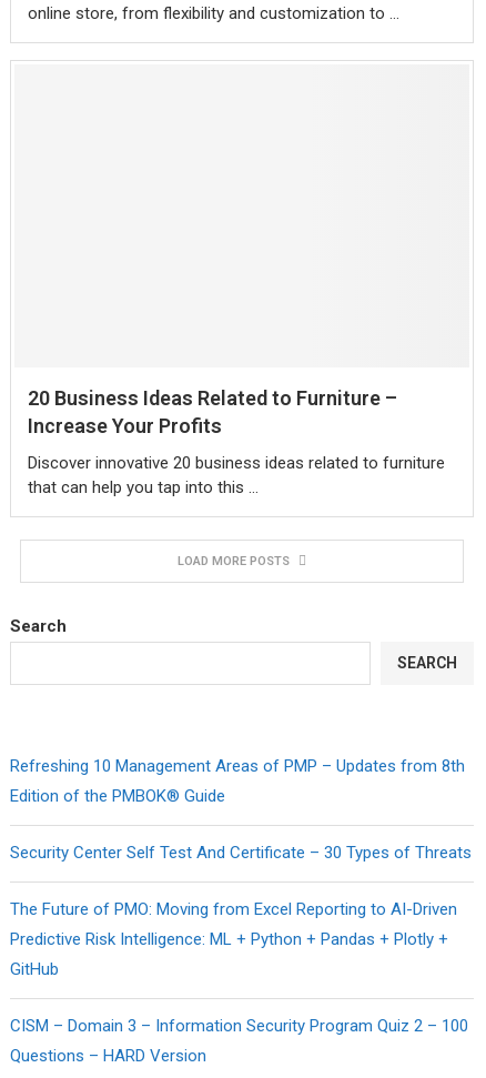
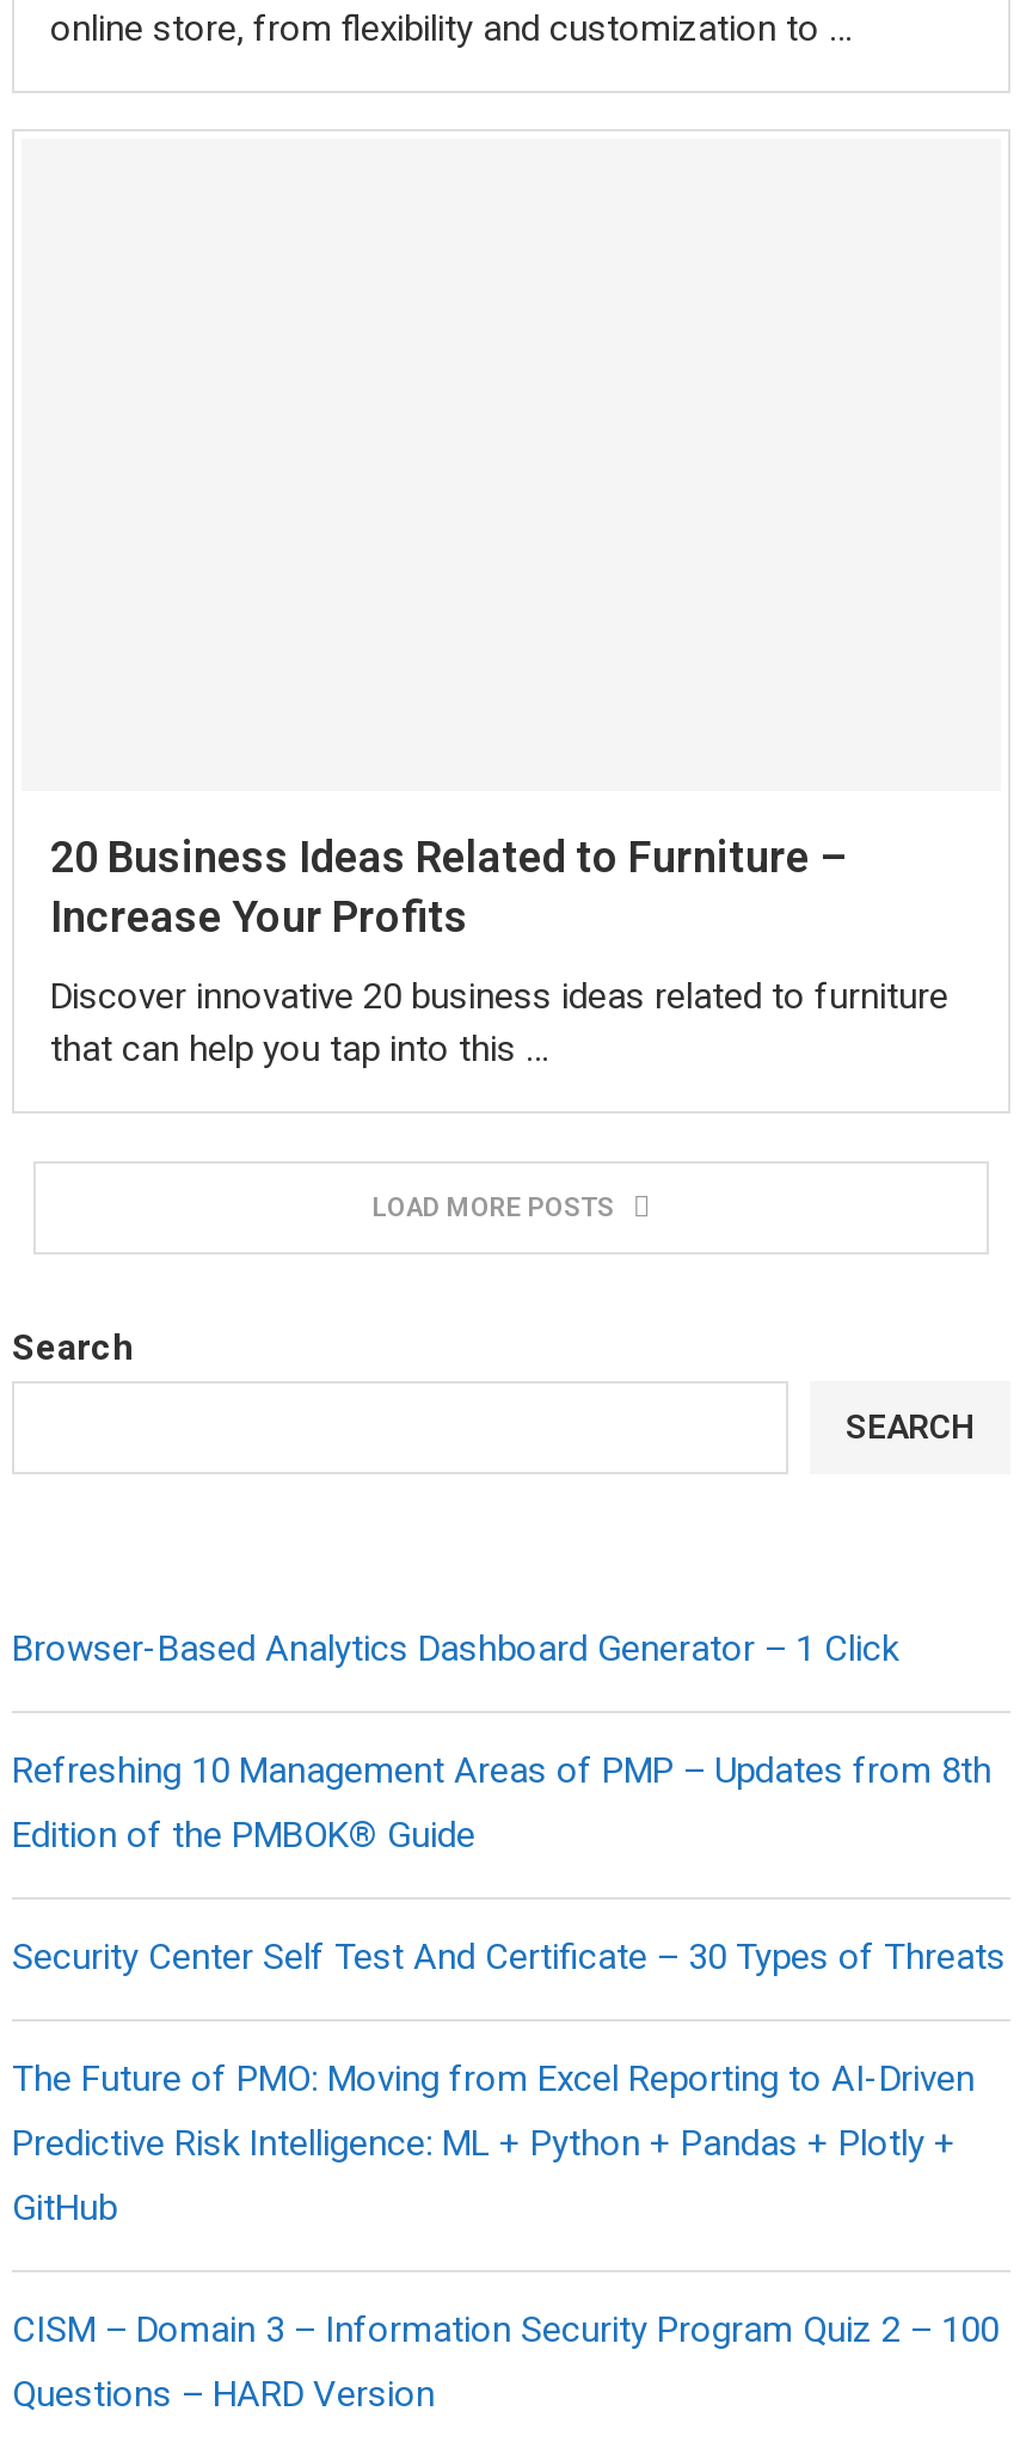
none -> [12,1627,898,1670] Browser-Based Analytics Dashboard Generator – 1 Click

